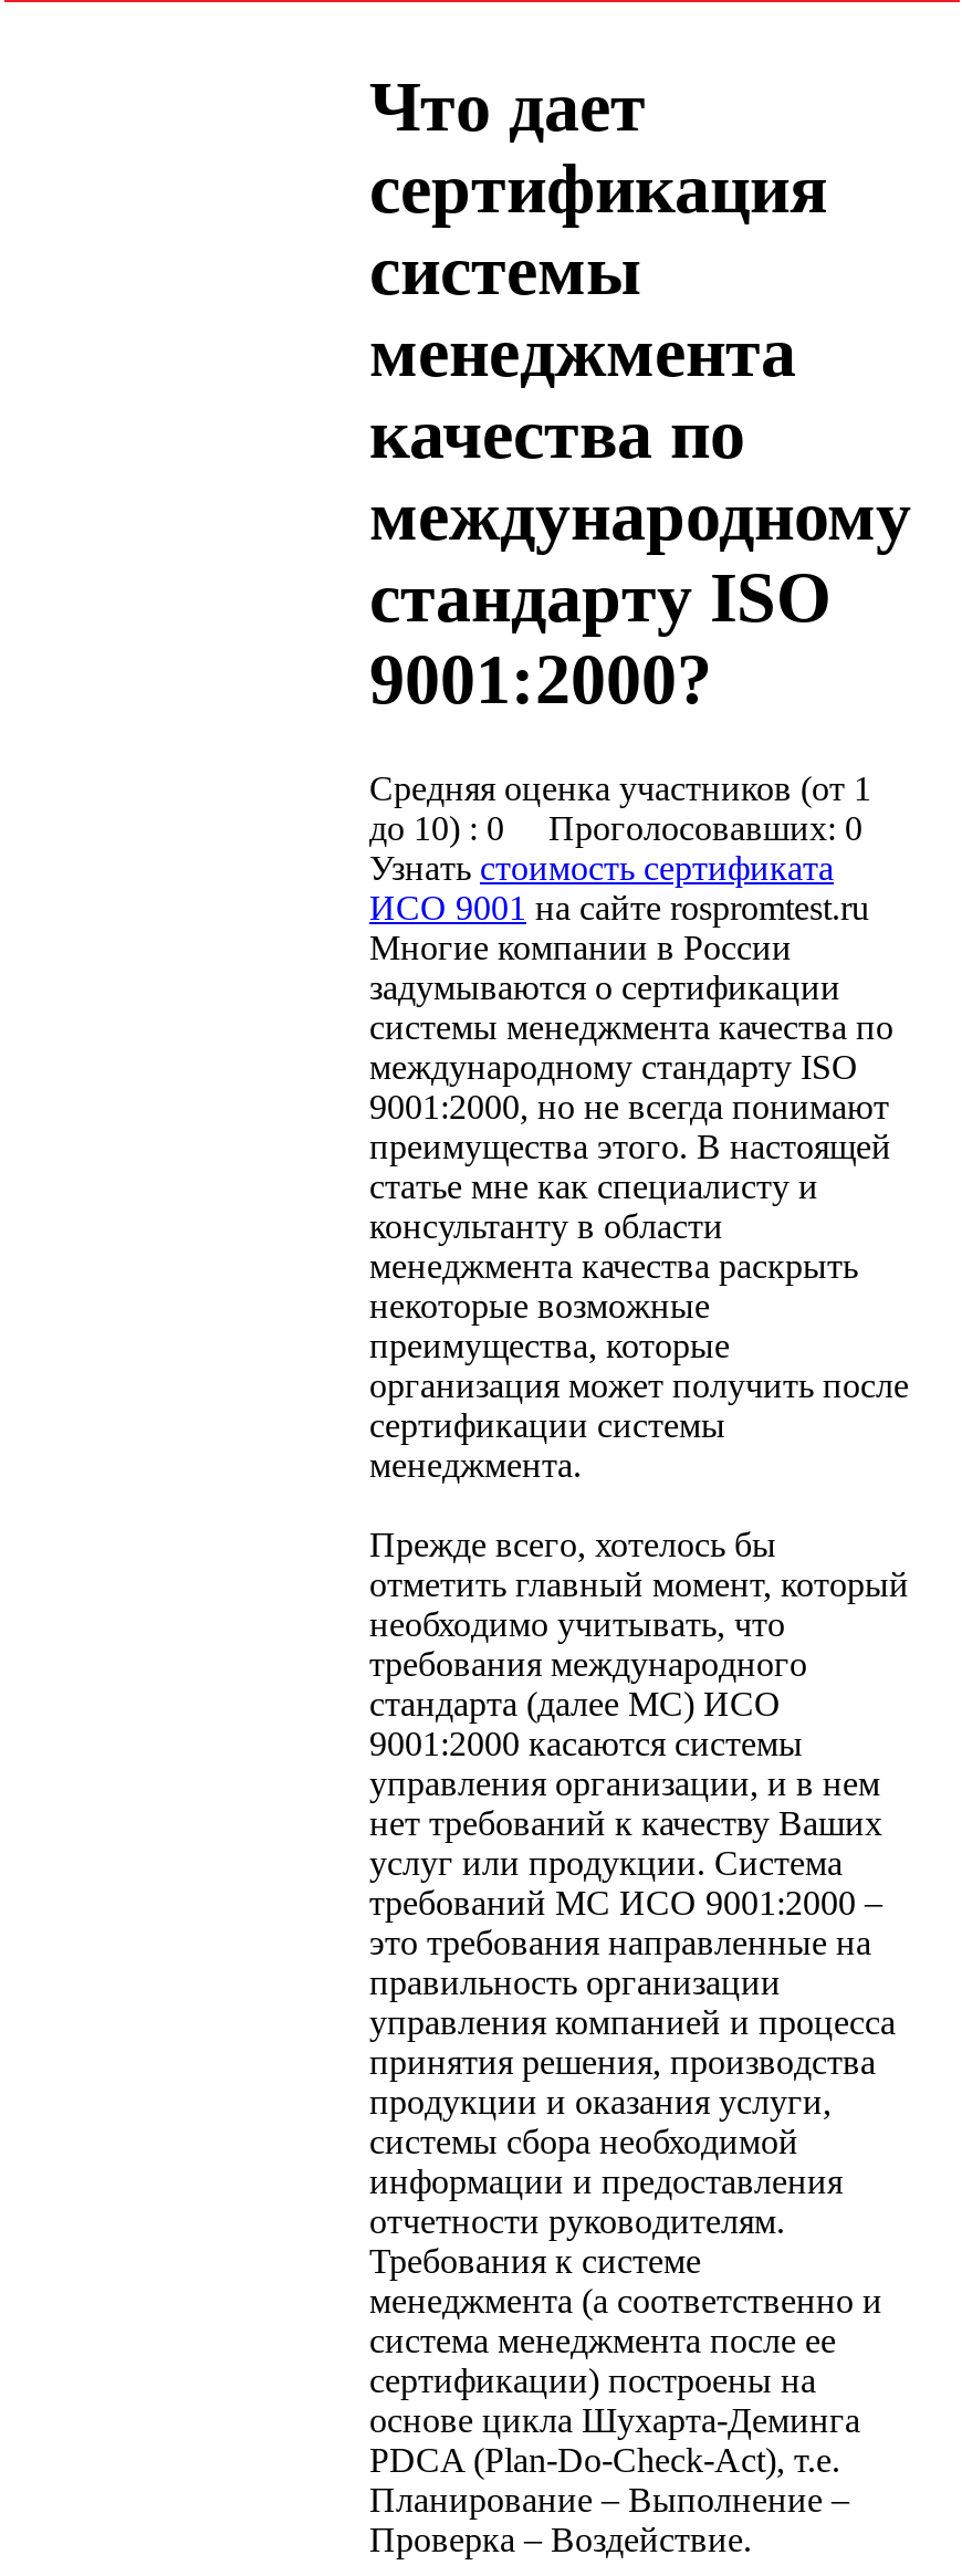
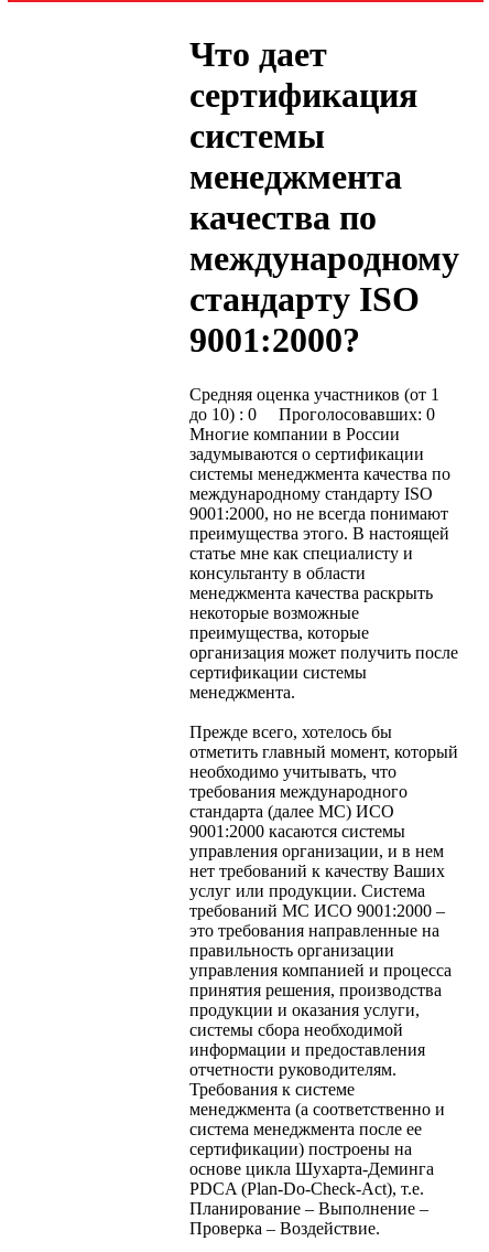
[369,849,869,926] Узнать стоимость сертификата | ИСО 9001 на сайте rospromtest.ru -> none

